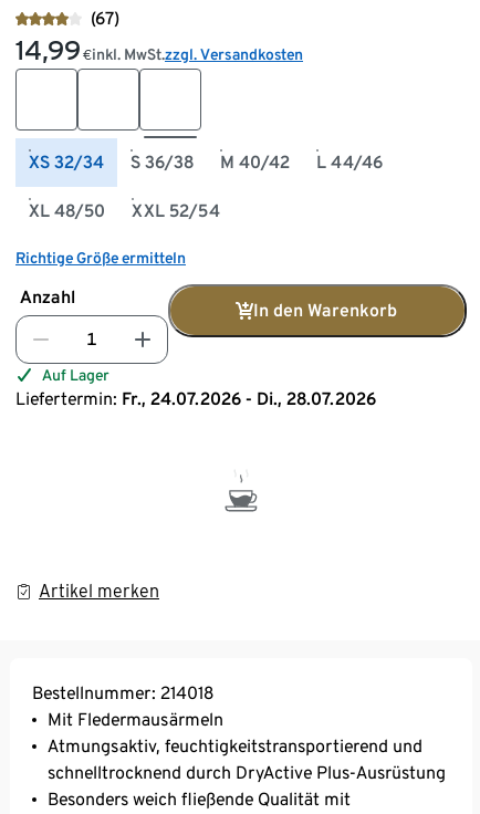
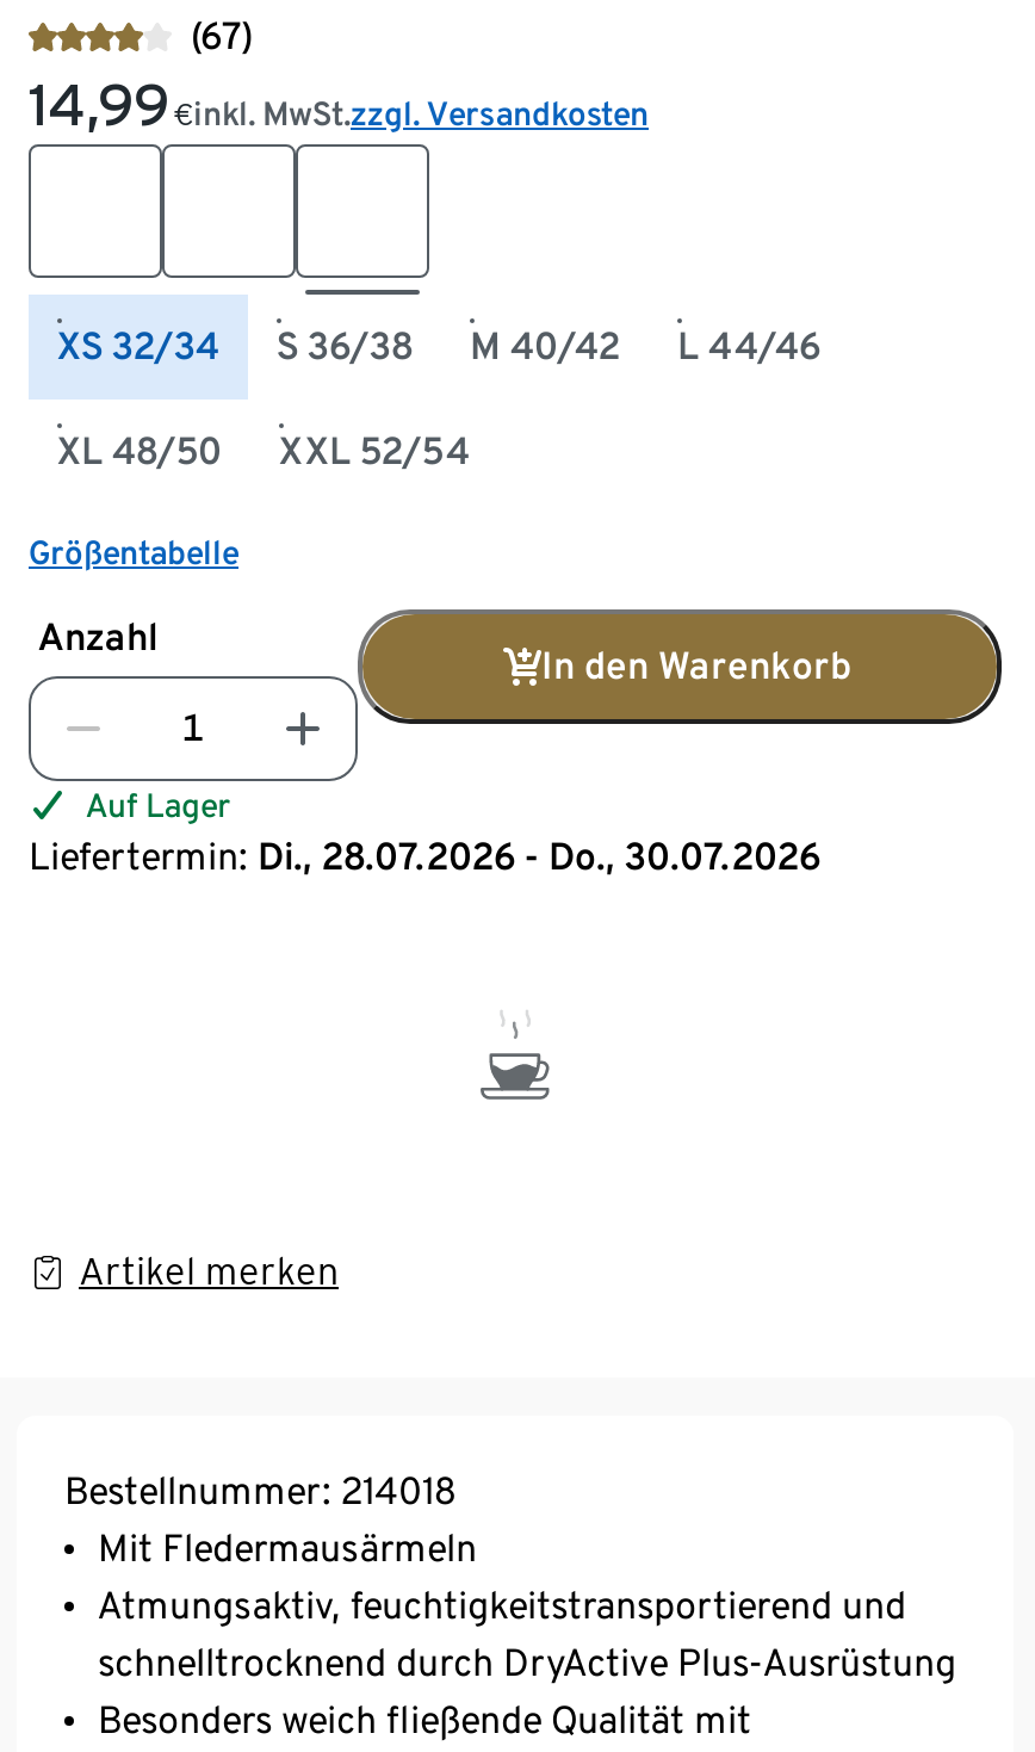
[15,249,186,266] Richtige Größe ermitteln -> [29,533,238,571] Größentabelle
[15,388,376,409] Liefertermin: Fr., 24.07.2026 - Di., 28.07.2026 -> [29,833,820,879] Liefertermin: Di., 28.07.2026 - Do., 30.07.2026

